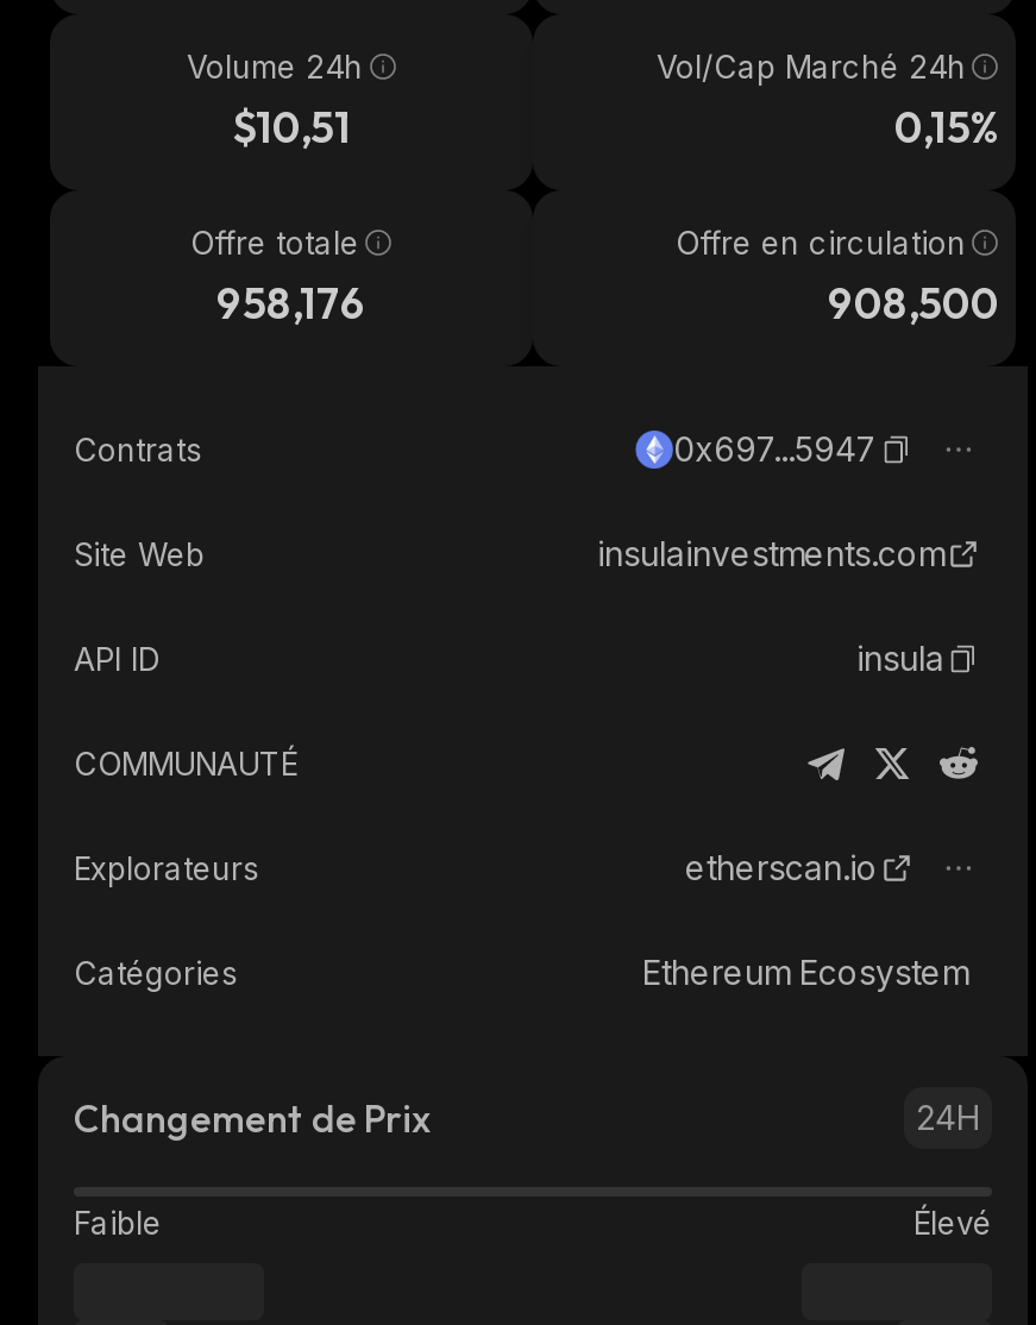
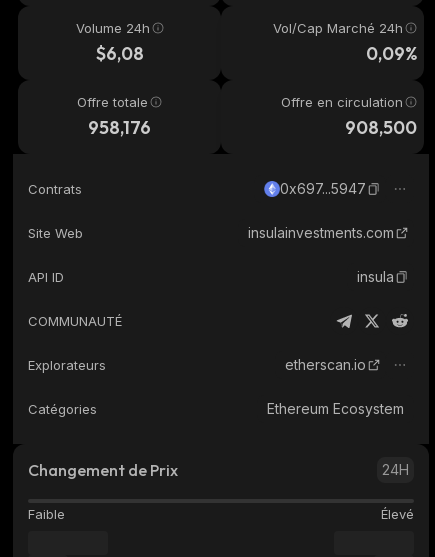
[232,100,351,155] $10,51 -> [95,42,143,65] $6,08
[894,100,999,155] 0,15% -> [366,42,417,65] 0,09%

